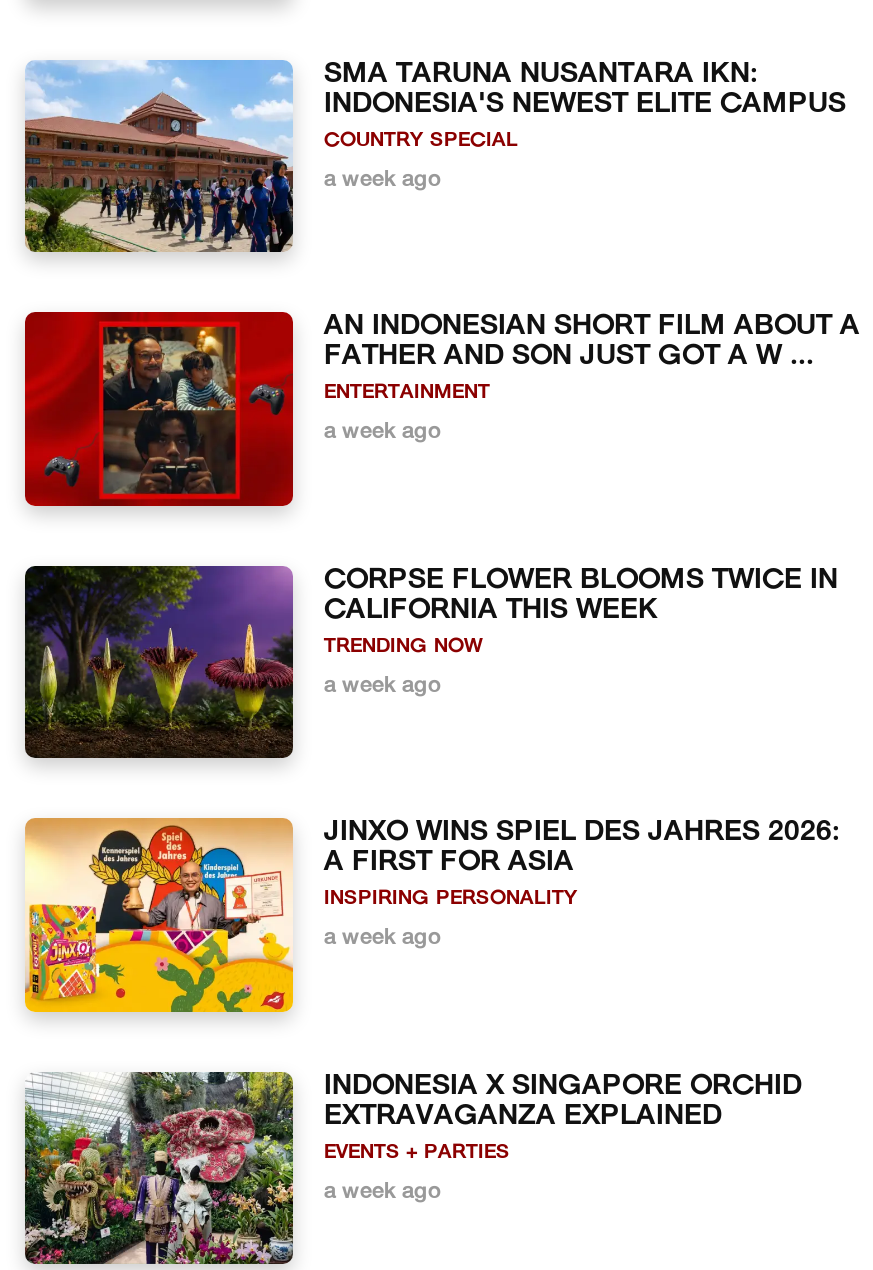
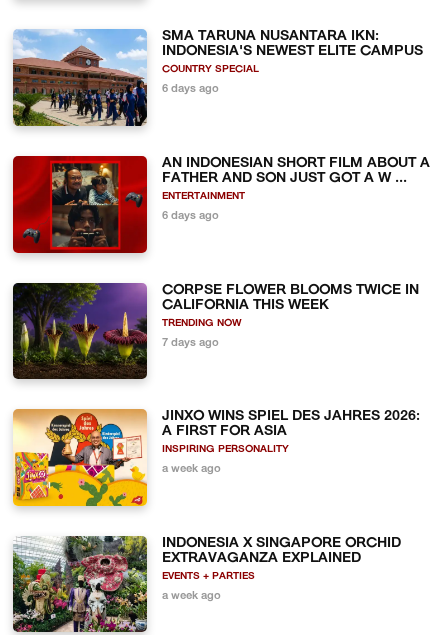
[324,169,442,191] a week ago -> [162,84,219,95] 6 days ago
[324,422,442,444] a week ago -> [162,211,219,222] 6 days ago
[324,675,442,697] a week ago -> [162,337,219,348] 7 days ago

